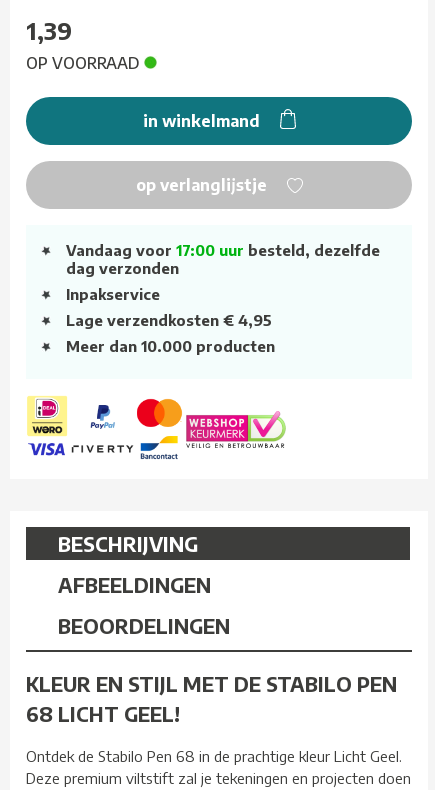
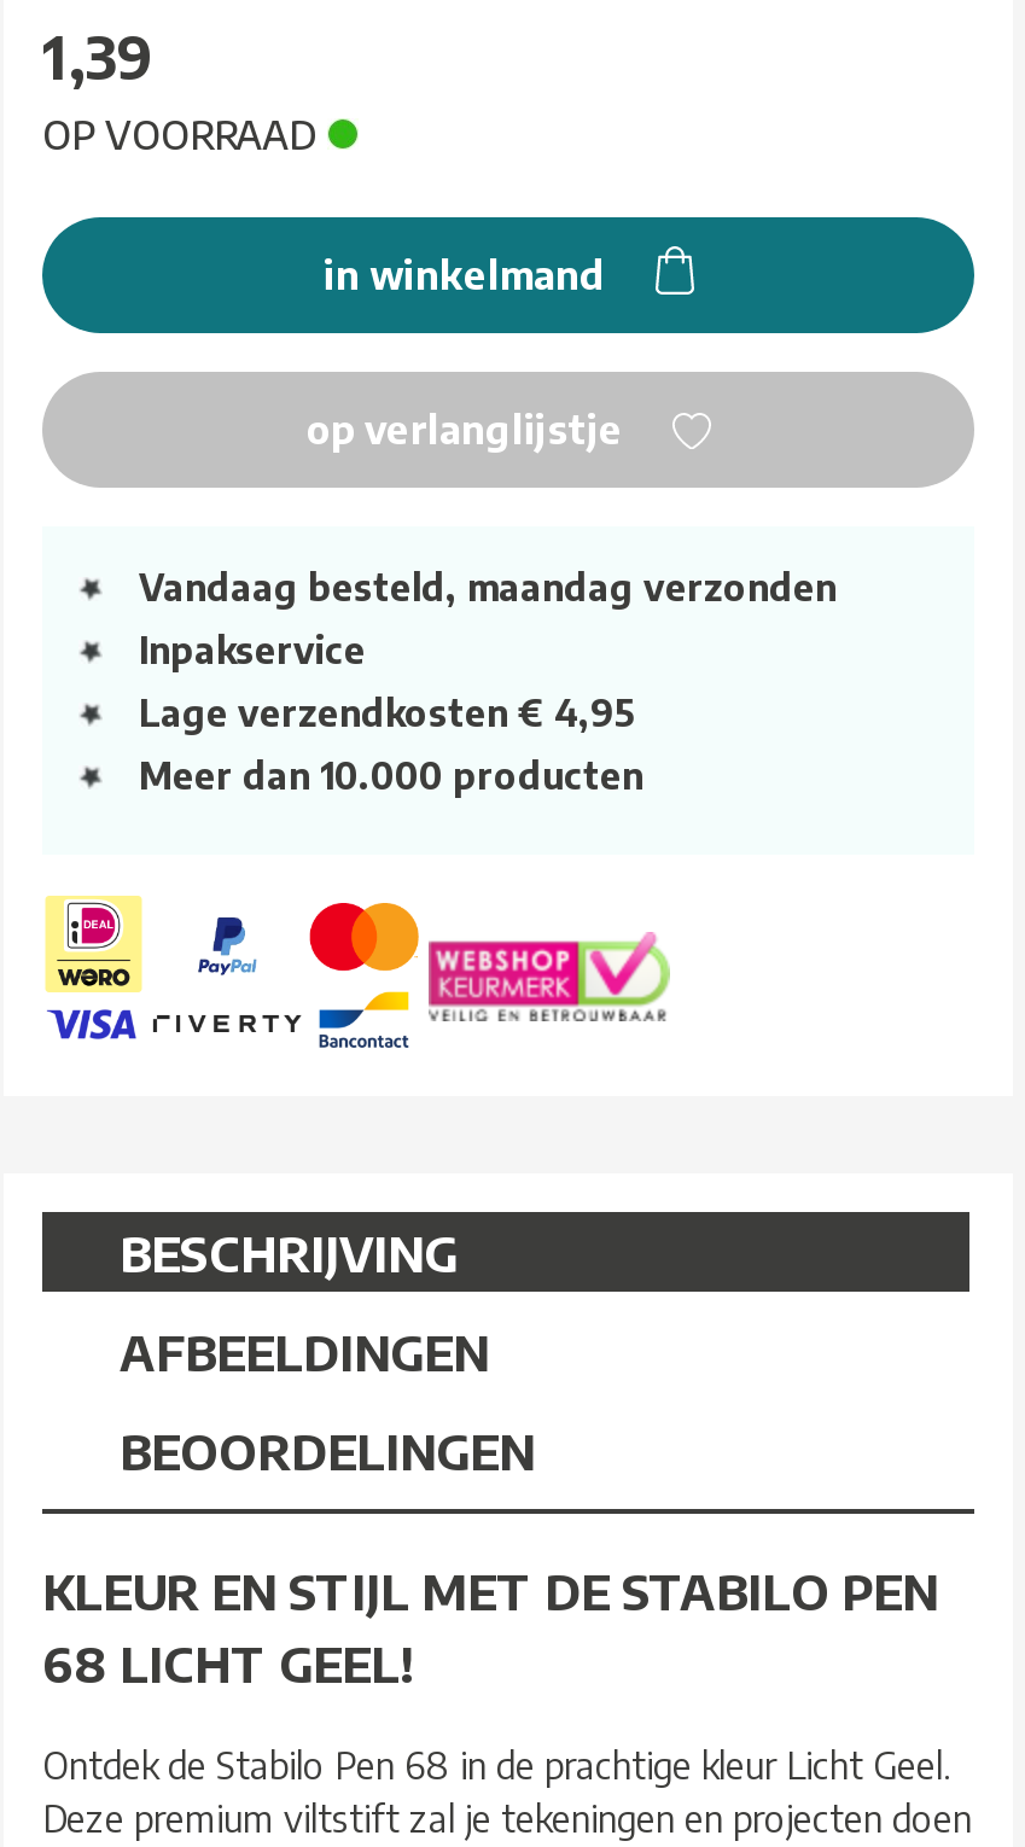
[66,241,380,277] Vandaag voor 17:00 uur besteld, dezelfde | dag verzonden -> [139,566,837,609] Vandaag besteld, maandag verzonden

